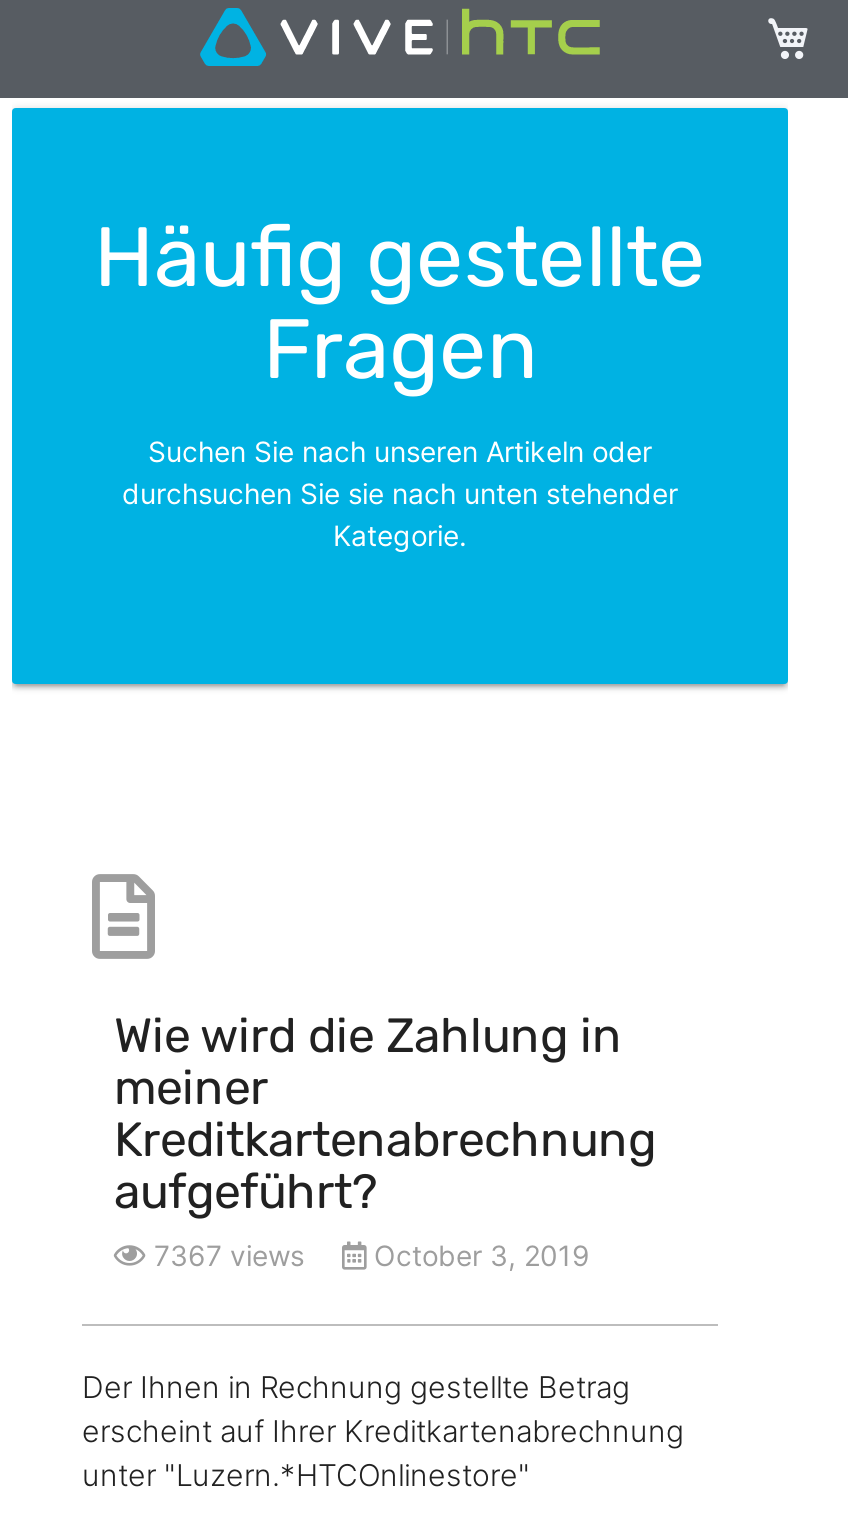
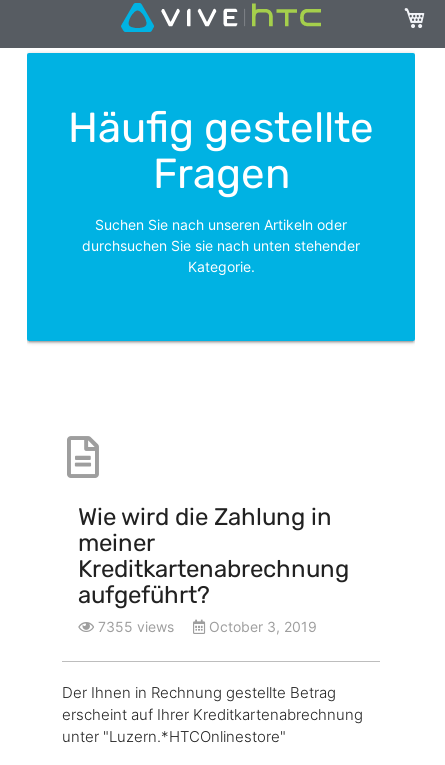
[146,1238,590,1272] 7367 views October 3, 2019 -> [94,618,317,635] 7355 views October 3, 2019

